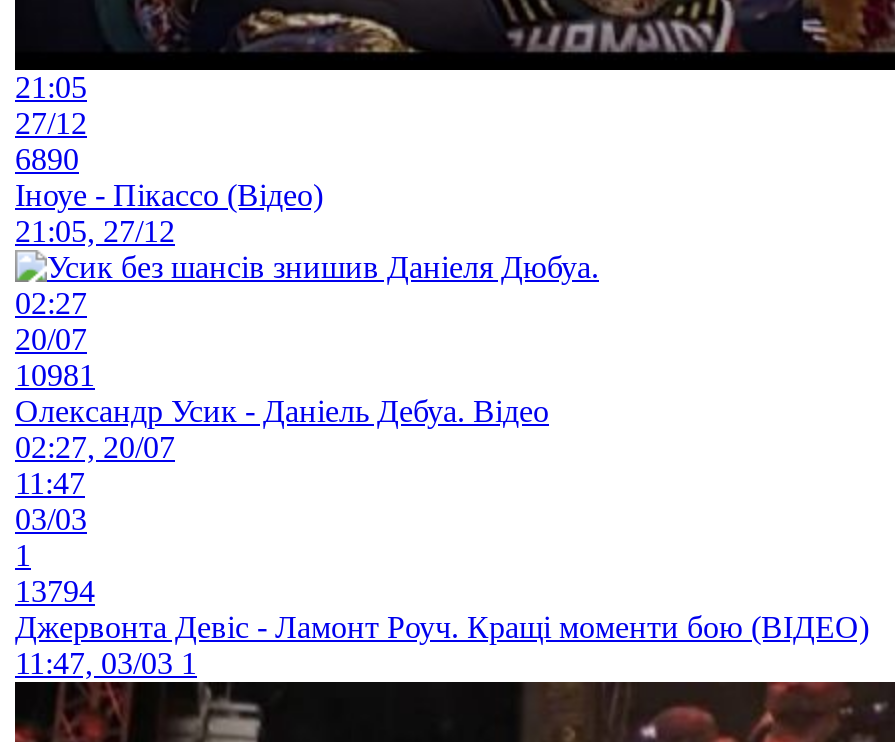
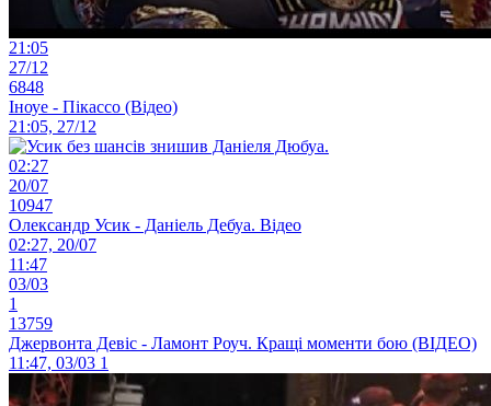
[15,141,79,175] 6890 -> [9,77,44,96] 6848
[15,357,95,391] 10981 -> [9,196,53,214] 10947
[15,573,95,607] 13794 -> [9,314,53,332] 13759

